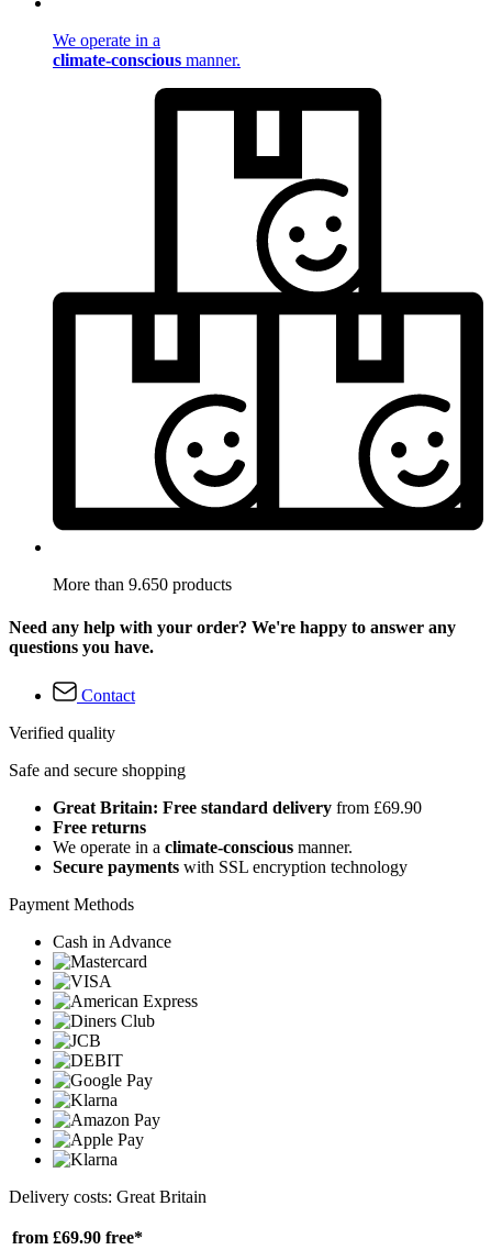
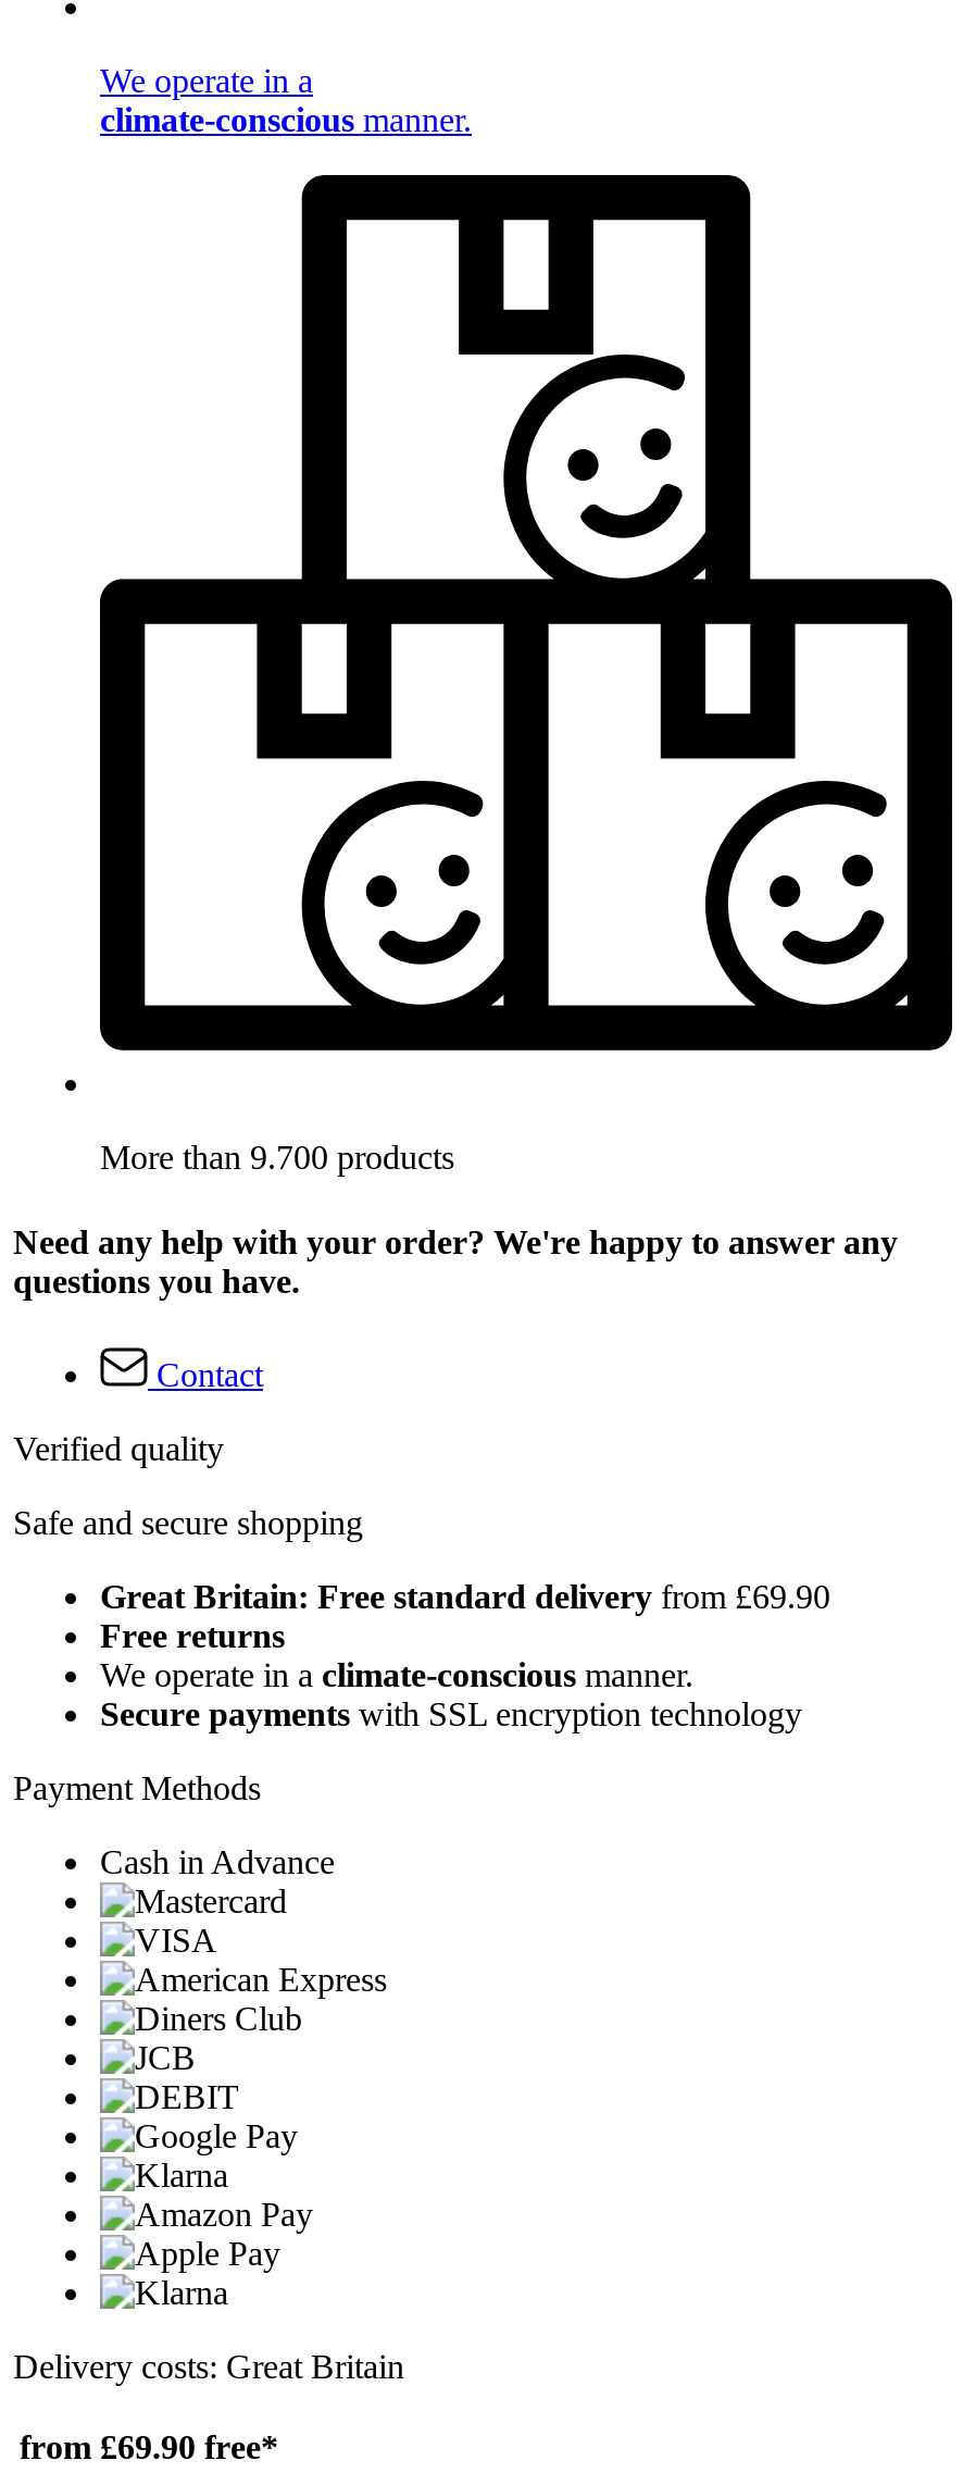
[53,575,232,594] More than 9.650 products -> [100,1138,454,1175] More than 9.700 products

